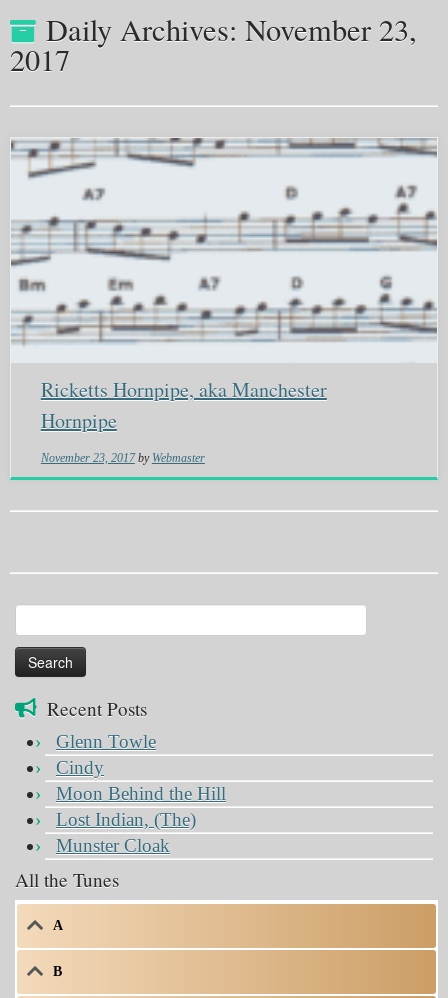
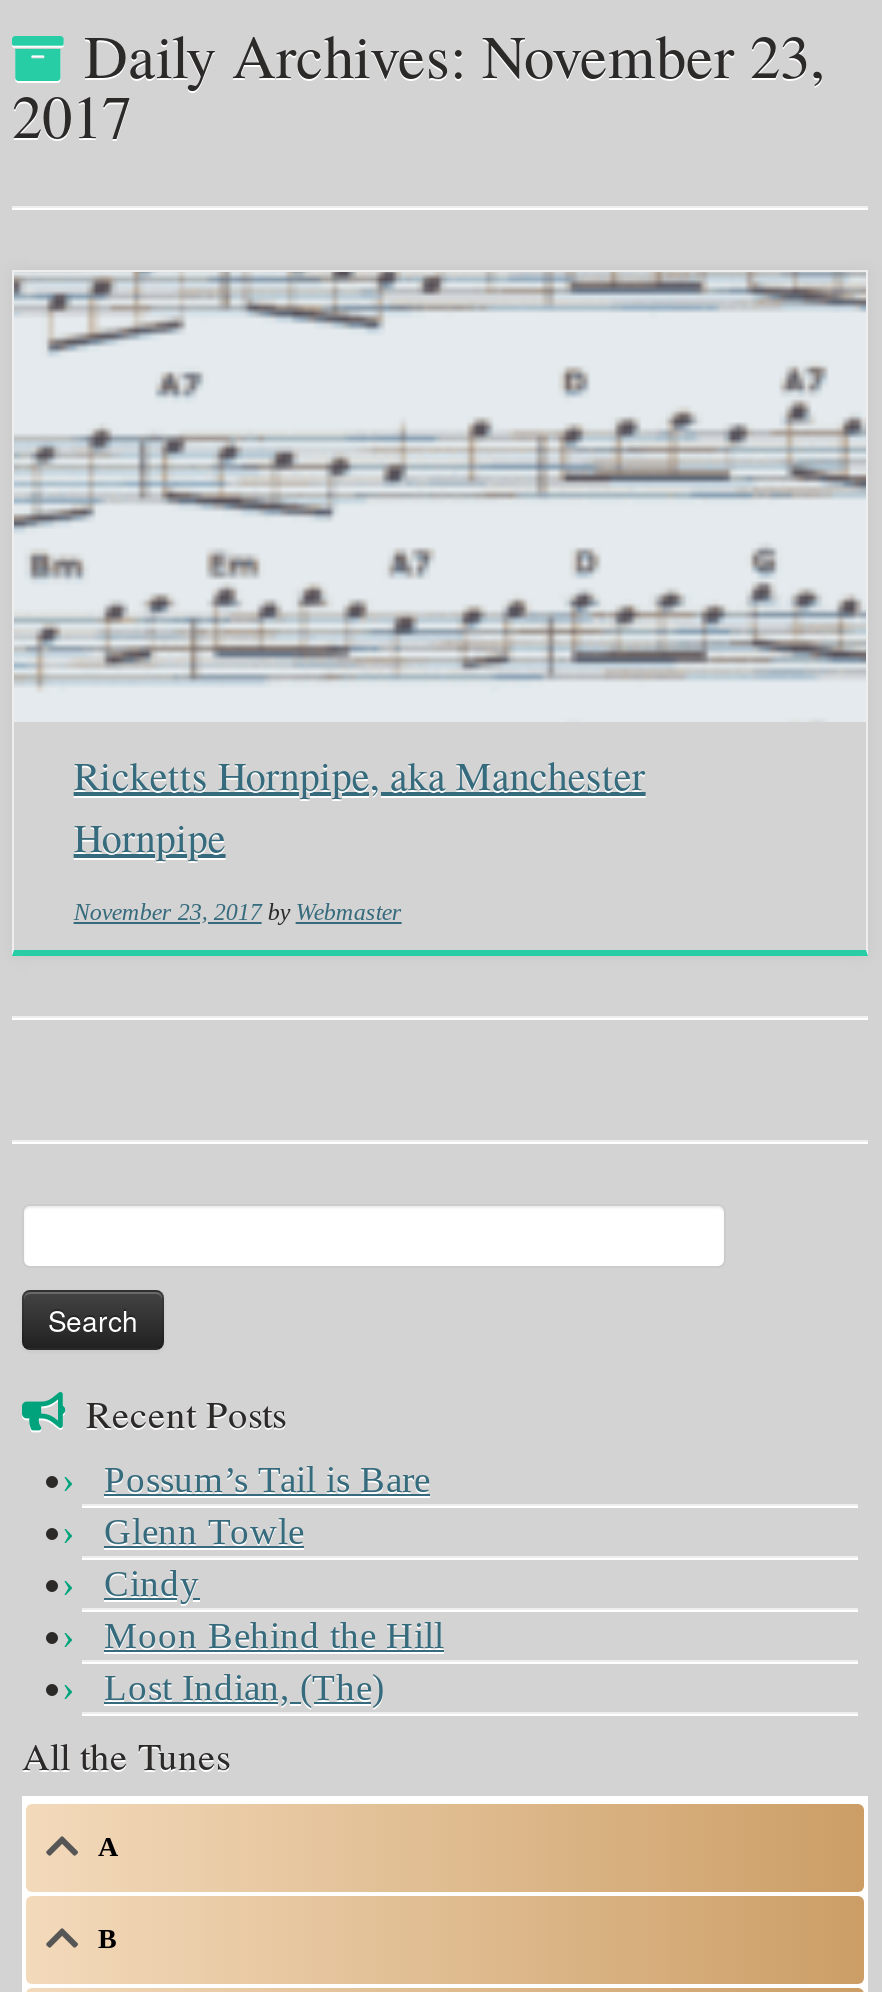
none -> [104,1459,430,1501] Possum’s Tail is Bare
moved [56,731,226,830] -> [104,1511,444,1709]: Glenn Towle | Cindy | Moon Behind the Hill | Lost Indian, (The)
[56,835,170,856] Munster Cloak -> none

